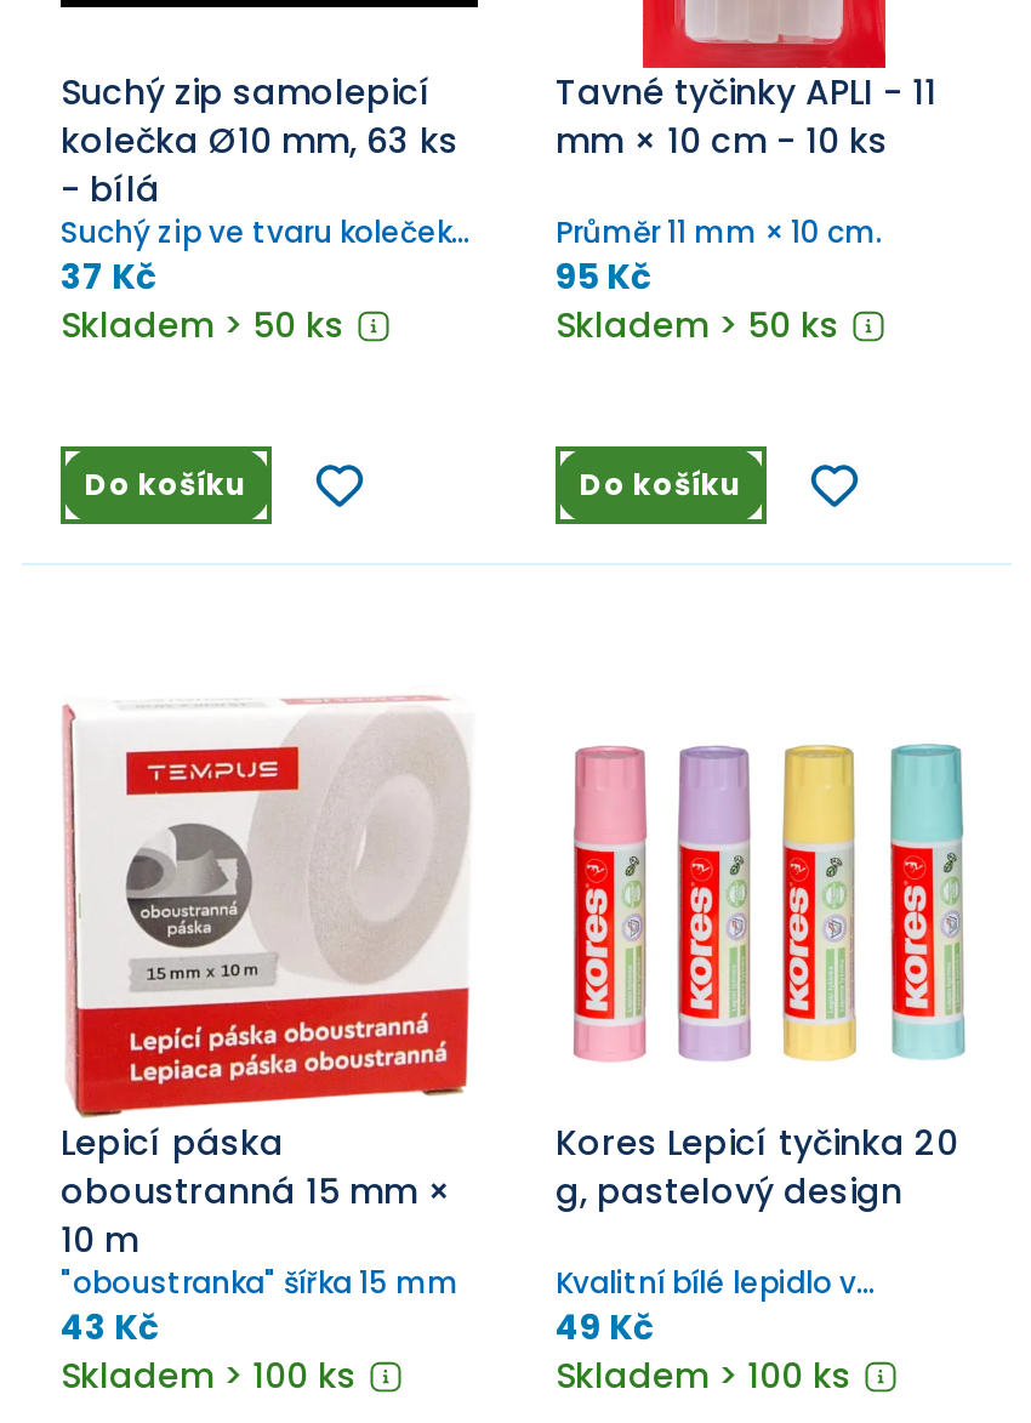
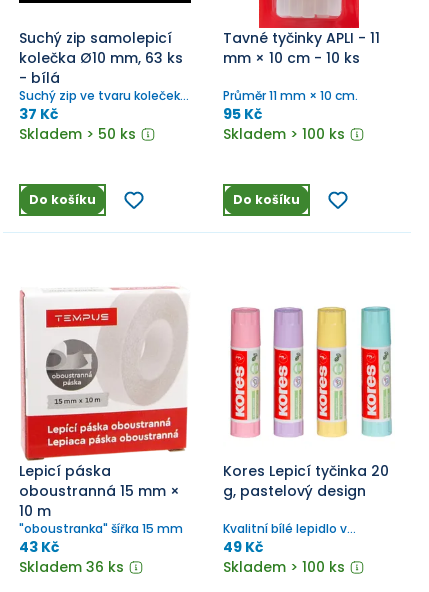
[556,301,839,350] Skladem > 50 ks -> [223,124,345,144] Skladem > 100 ks
[61,1352,357,1400] Skladem > 100 ks -> [19,557,124,577] Skladem 36 ks

